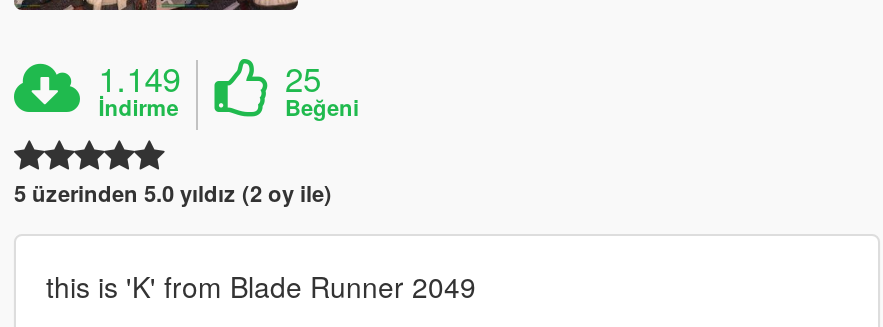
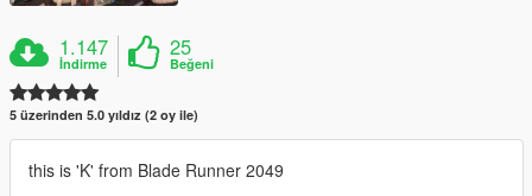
[98,55,180,103] 1.149 -> [60,33,108,61] 1.147

